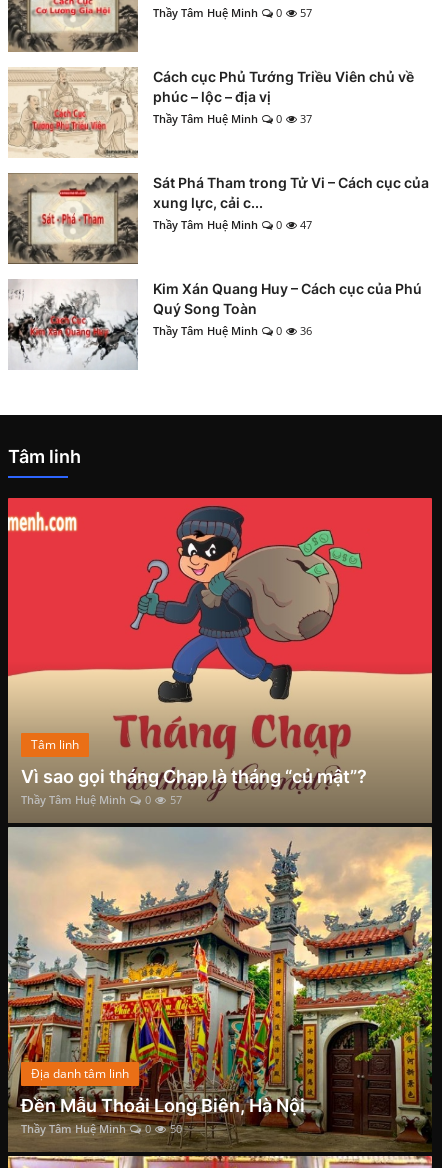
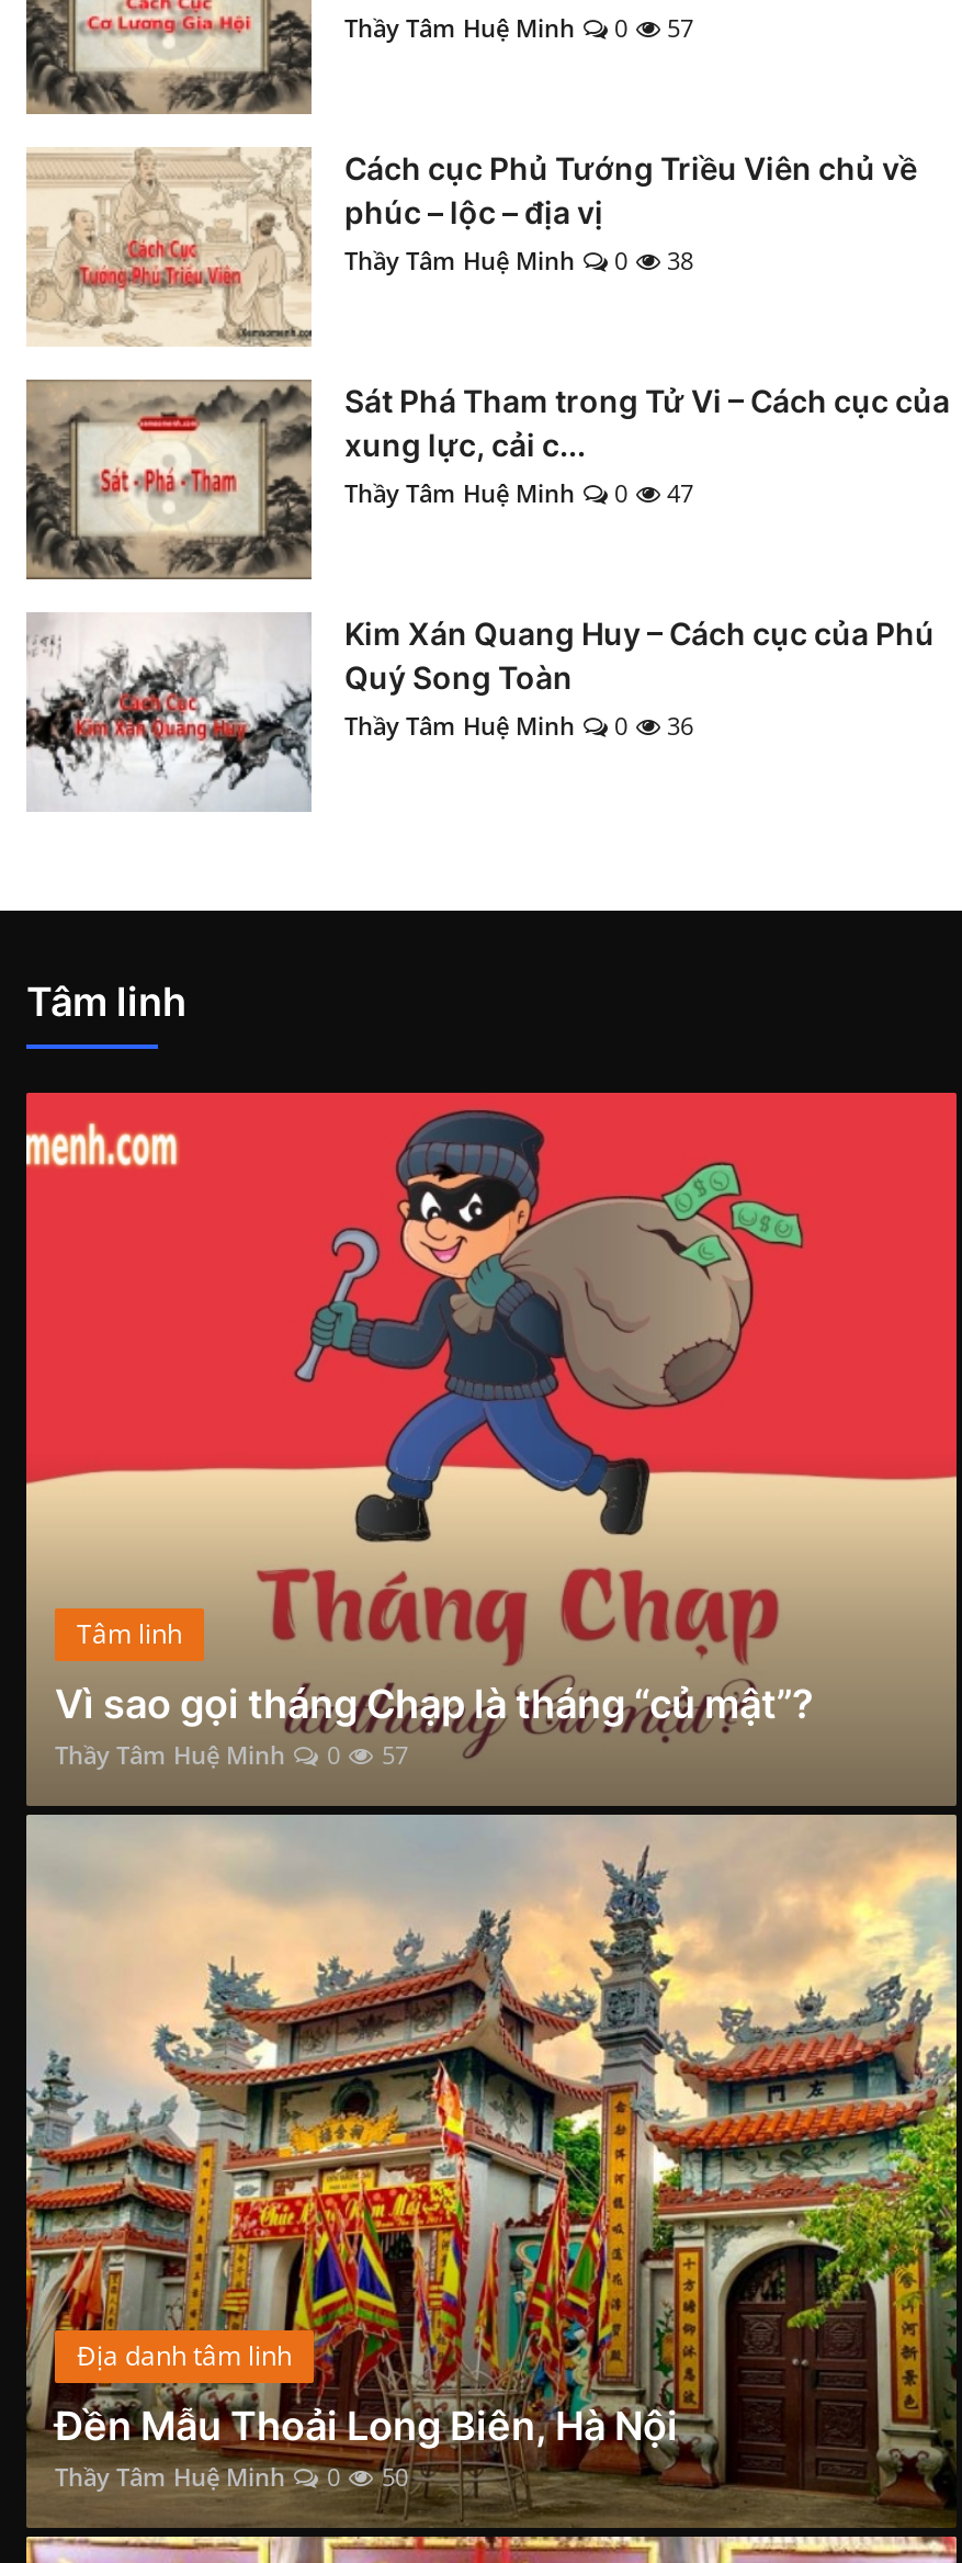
[153,111,312,126] Thầy Tâm Huệ Minh 0 37 -> [344,243,693,276] Thầy Tâm Huệ Minh 0 38

